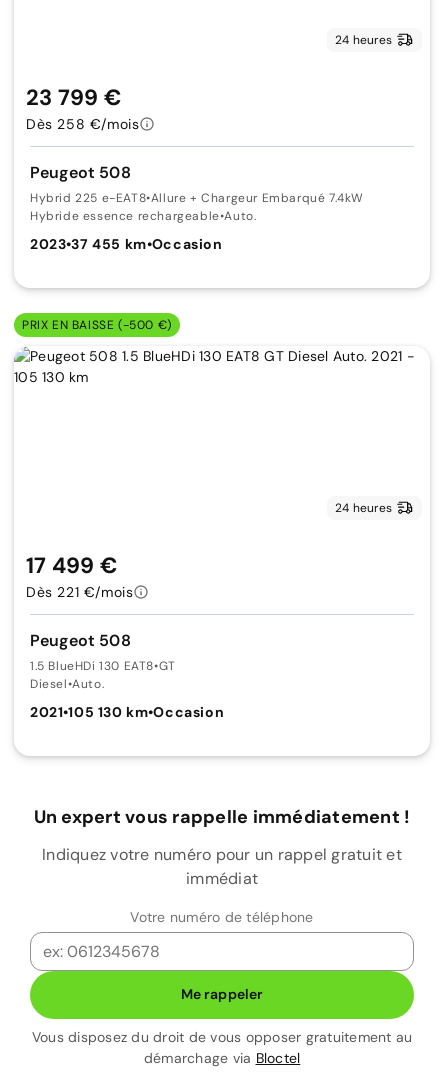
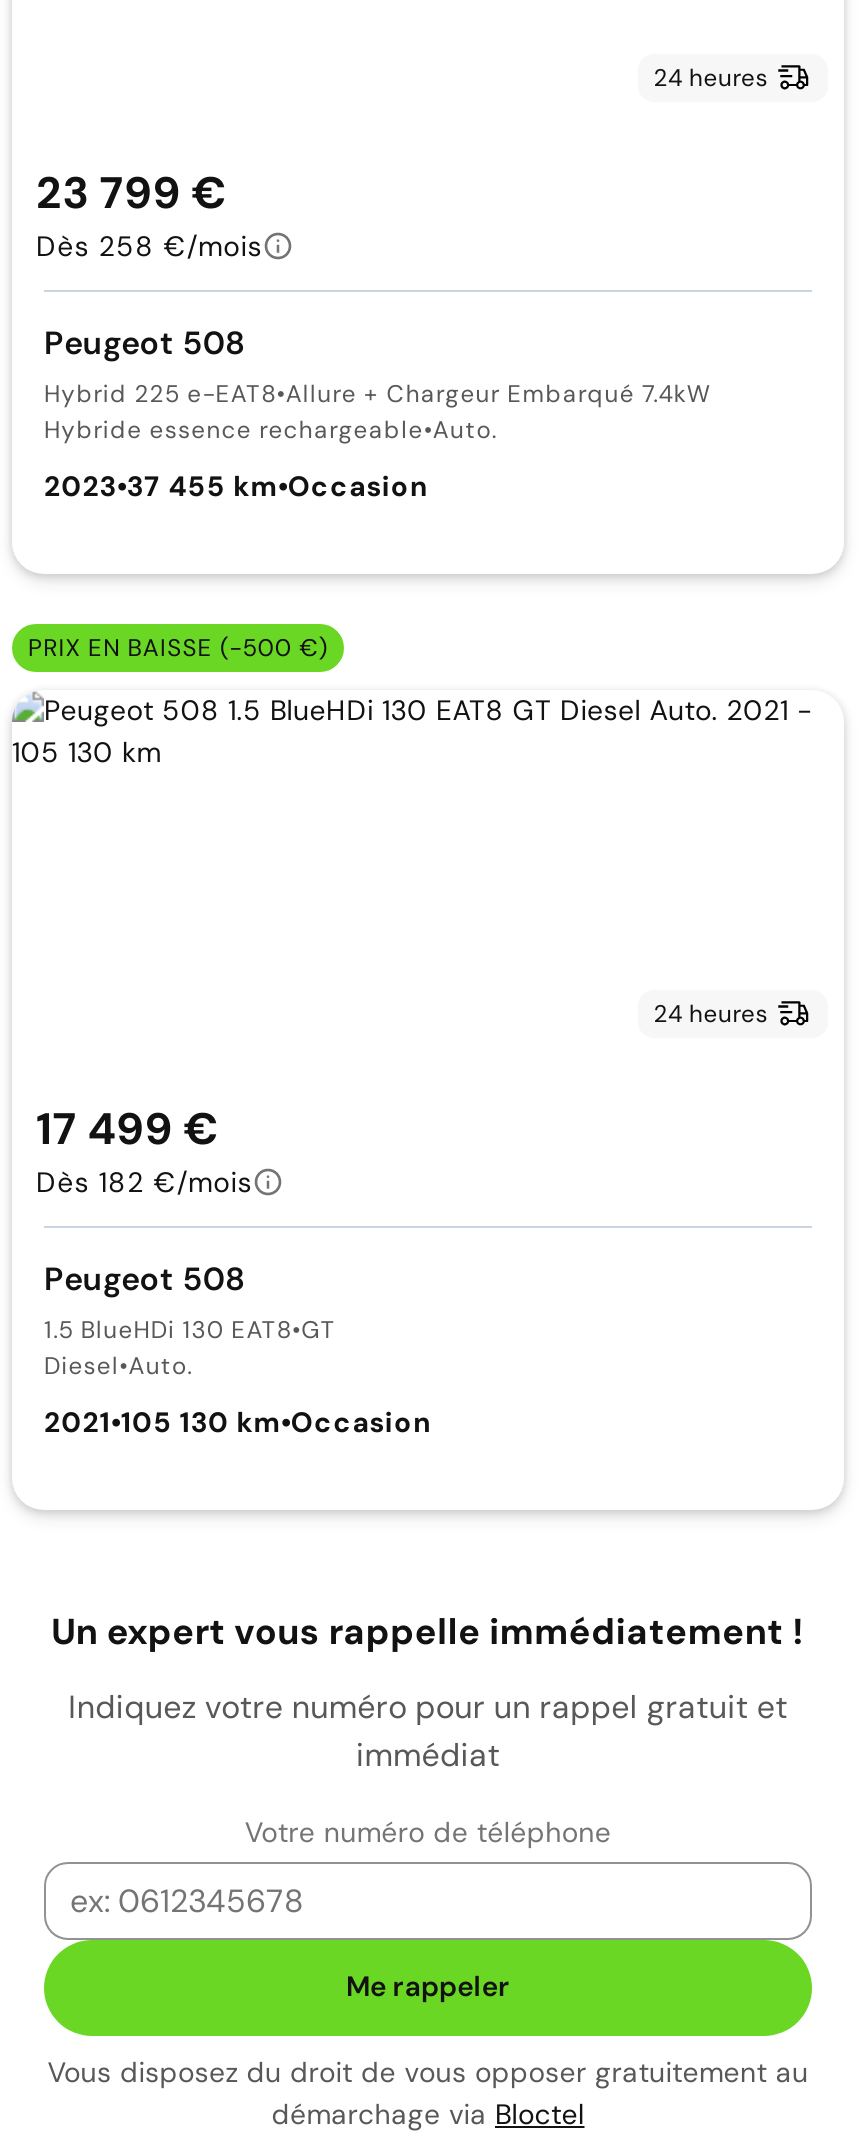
[26,583,133,601] Dès 221 €/mois -> [36,1164,253,1200] Dès 182 €/mois

